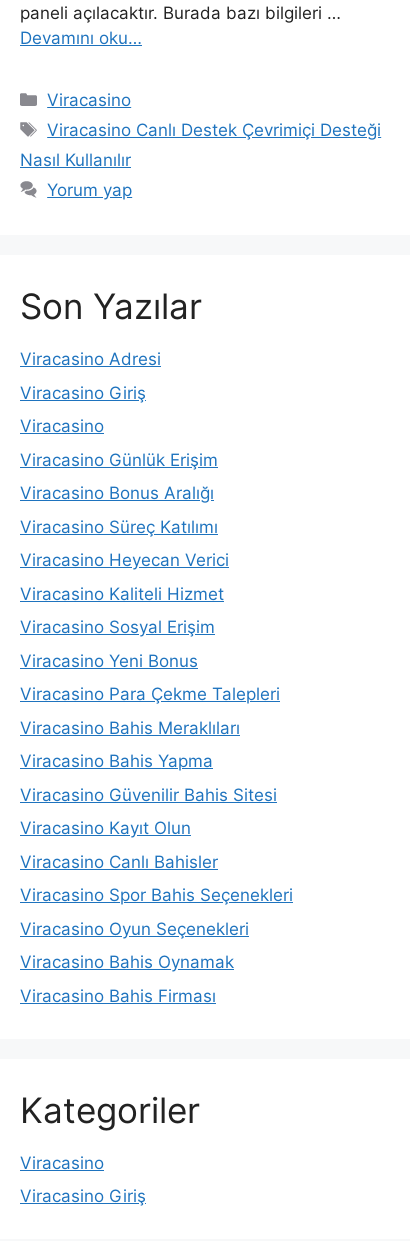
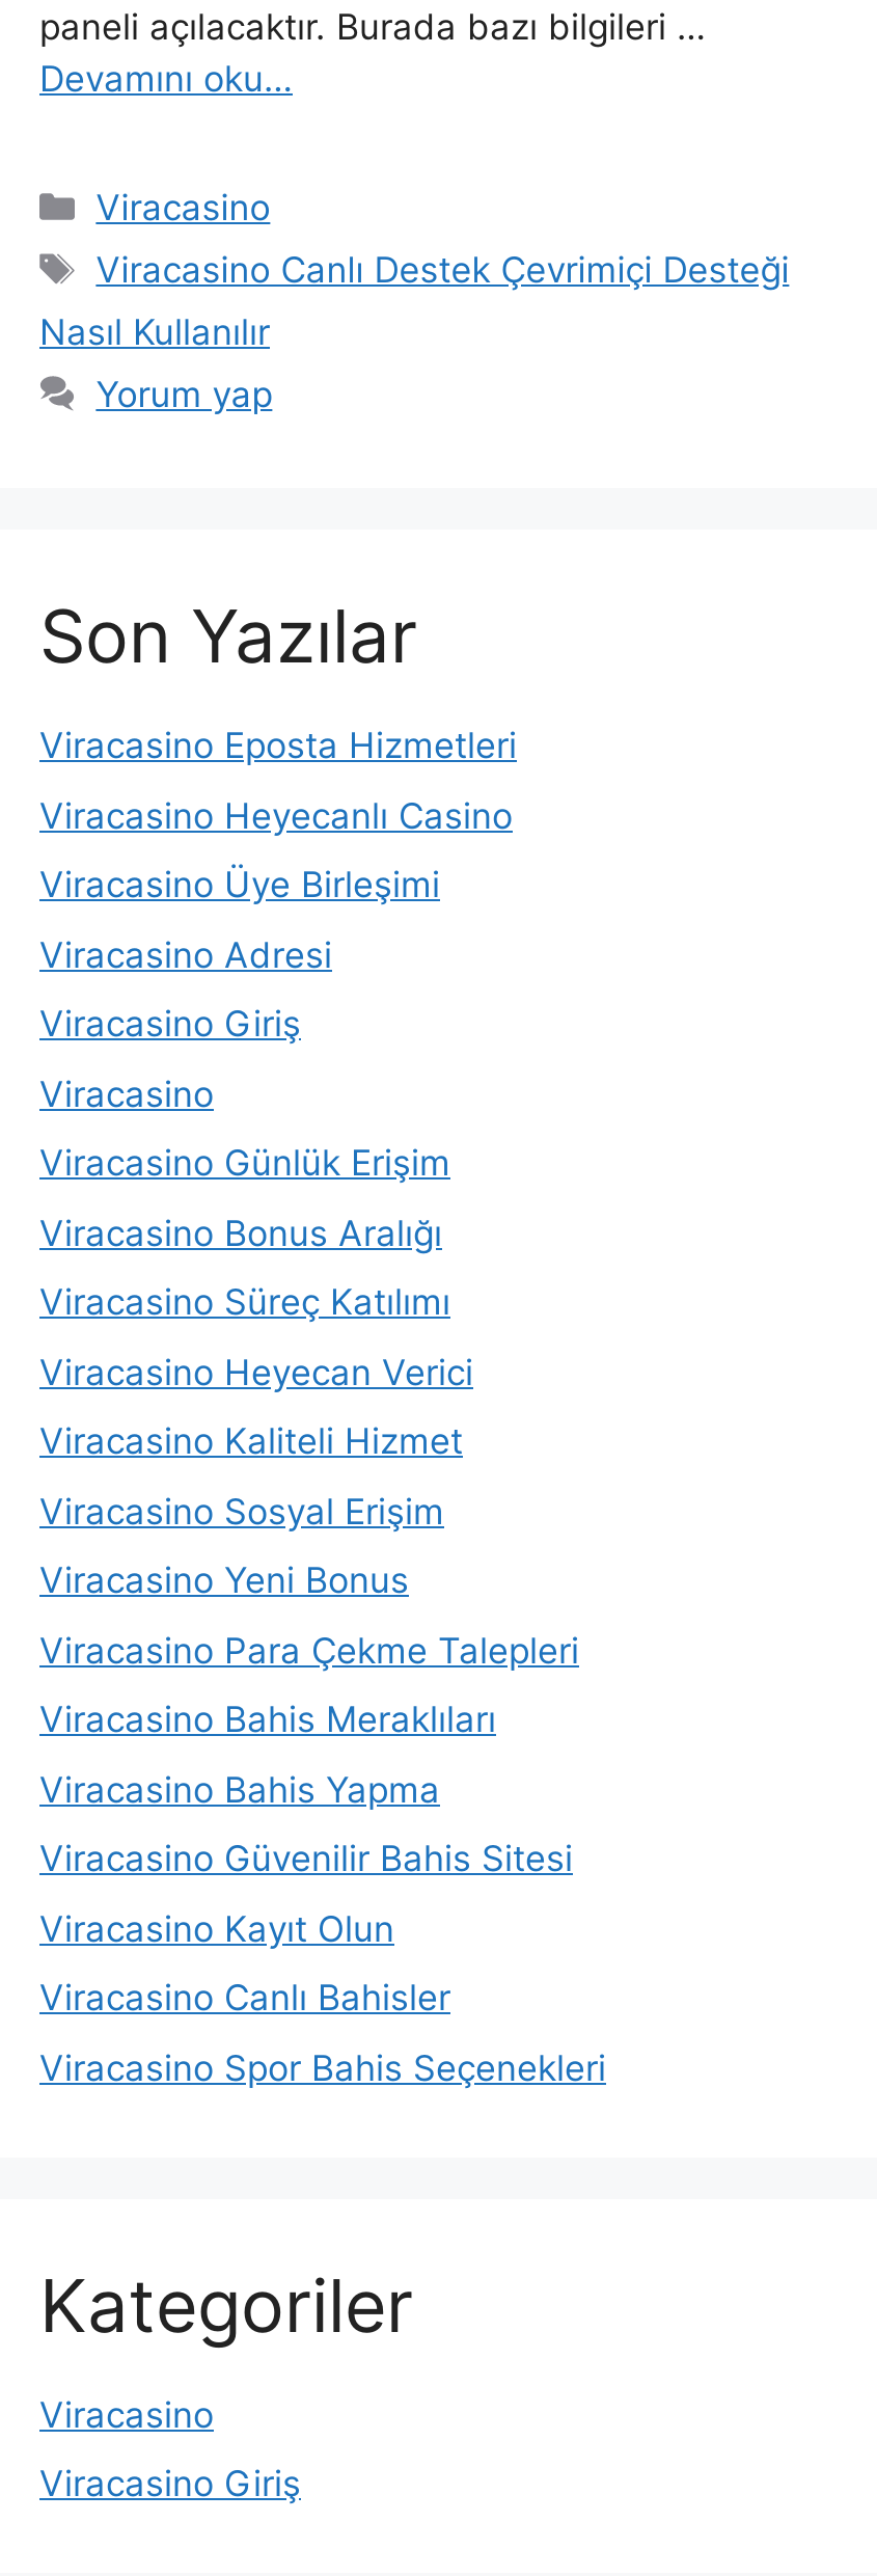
none -> [39,725,517,905] Viracasino Eposta Hizmetleri | Viracasino Heyecanlı Casino | Viracasino Üye Birleşimi
moved [20,349,293,905] -> [39,933,606,2088]: Viracasino Adresi | Viracasino Giriş | Viracasino | ... | Viracasino Canlı Bahisler | Viracasino Spor Bahis Seçenekleri
[20,918,249,1005] Viracasino Oyun Seçenekleri | Viracasino Bahis Oynamak | Viracasino Bahis Firması -> none

